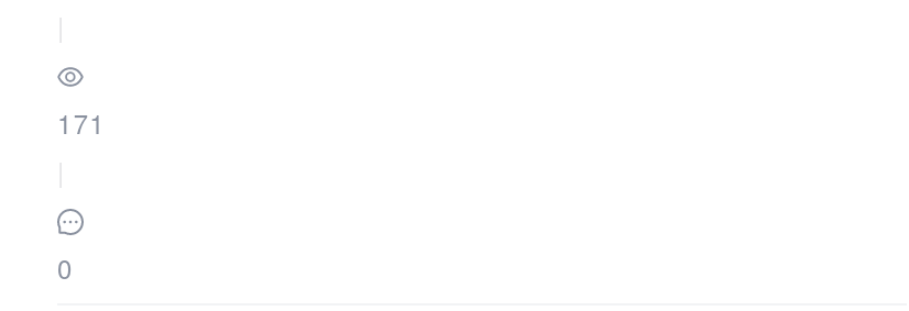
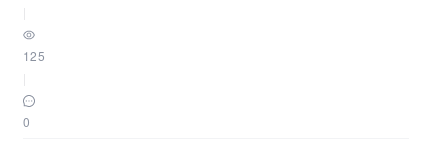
[57,104,106,141] 171 -> [23,47,45,64] 125

